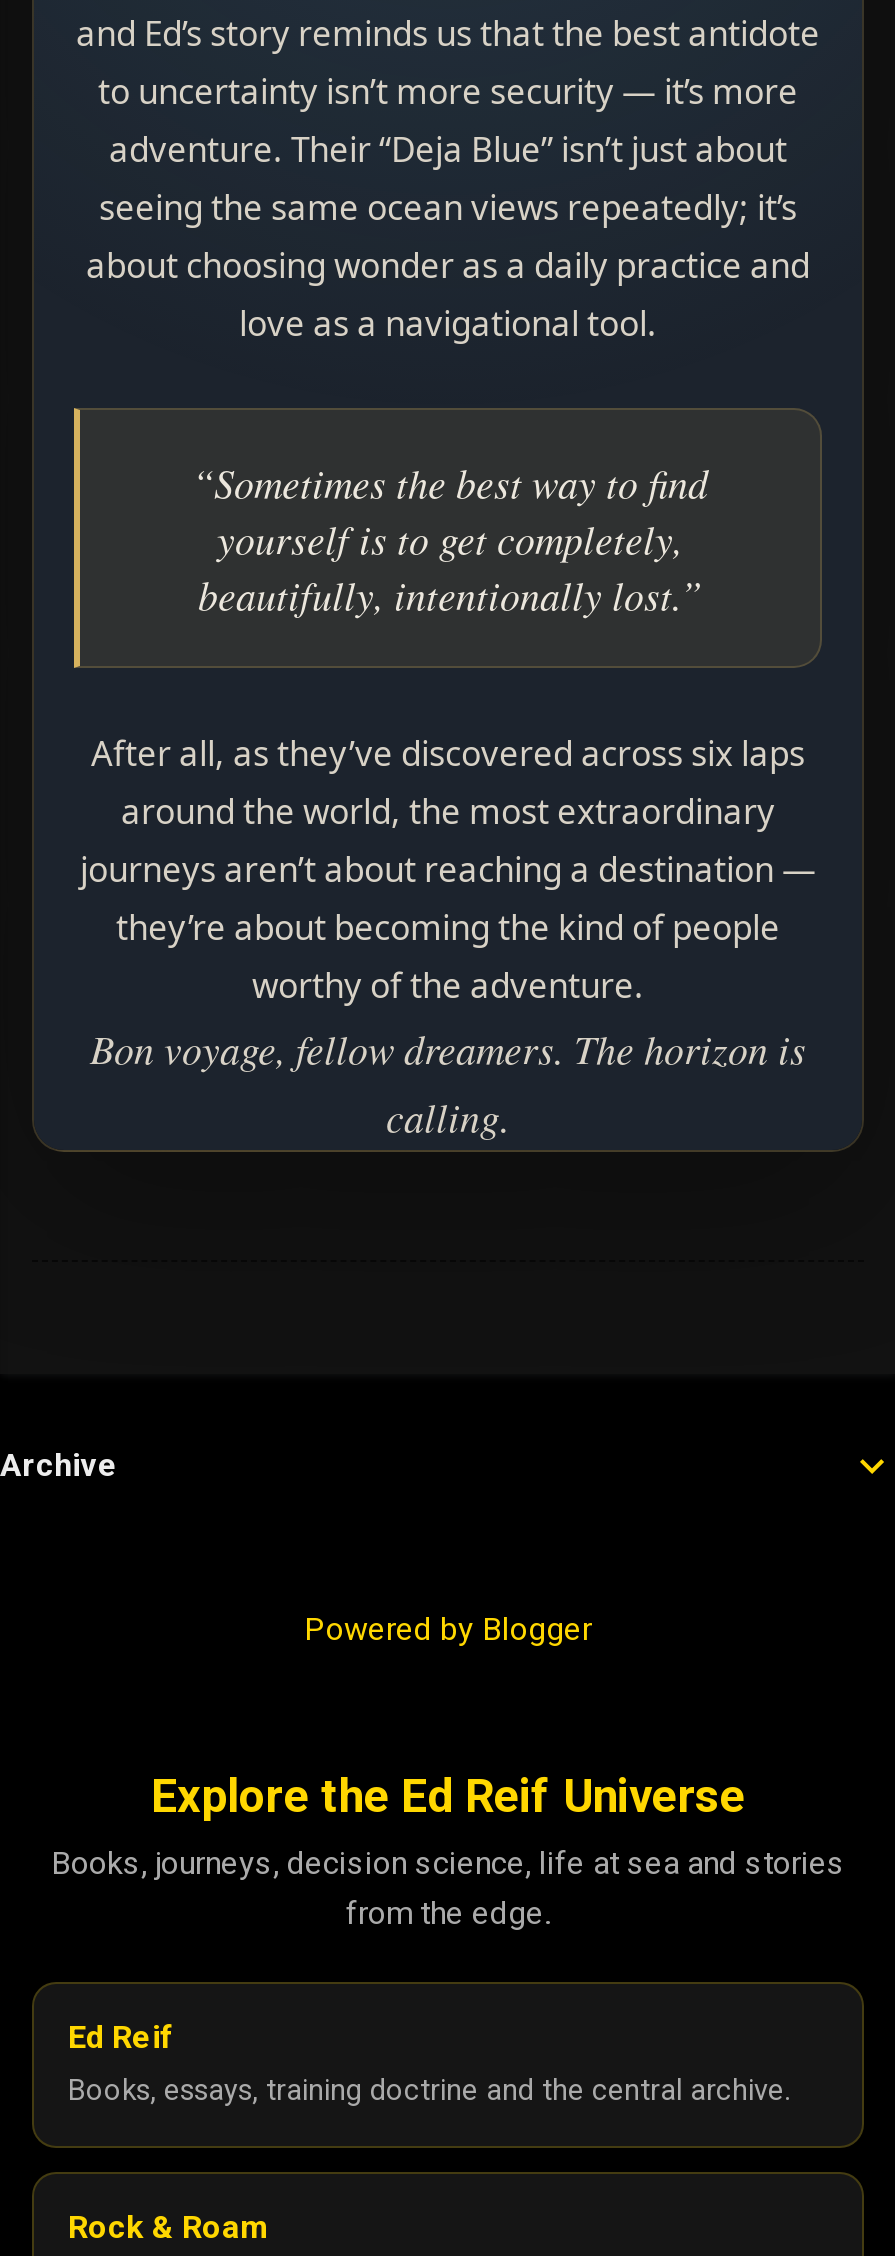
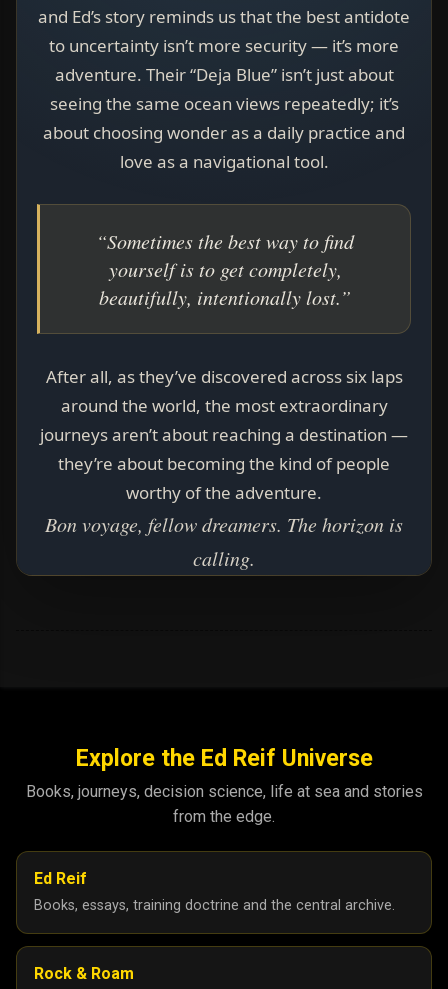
[0,1445,118,1483] Archive -> none
[304,1610,592,1648] Powered by Blogger -> none

